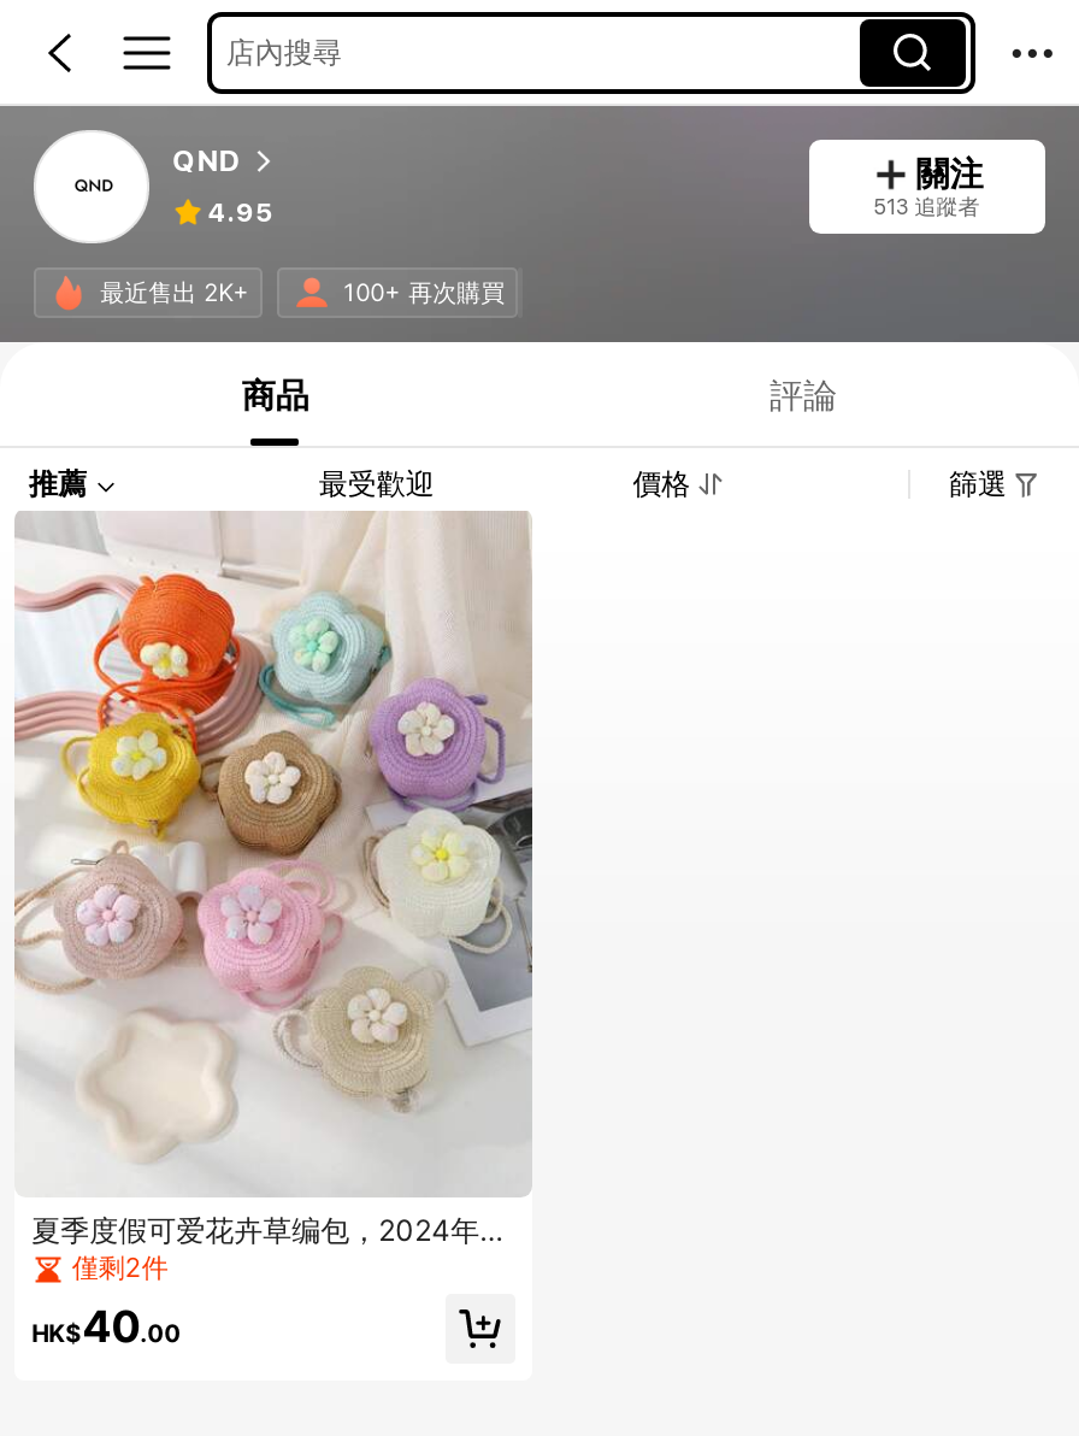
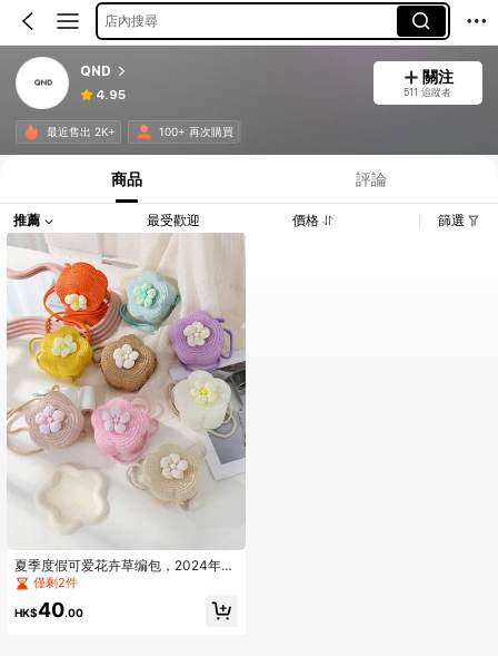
[874,193,980,219] 513 追蹤者 -> [404,86,452,98] 511 追蹤者

